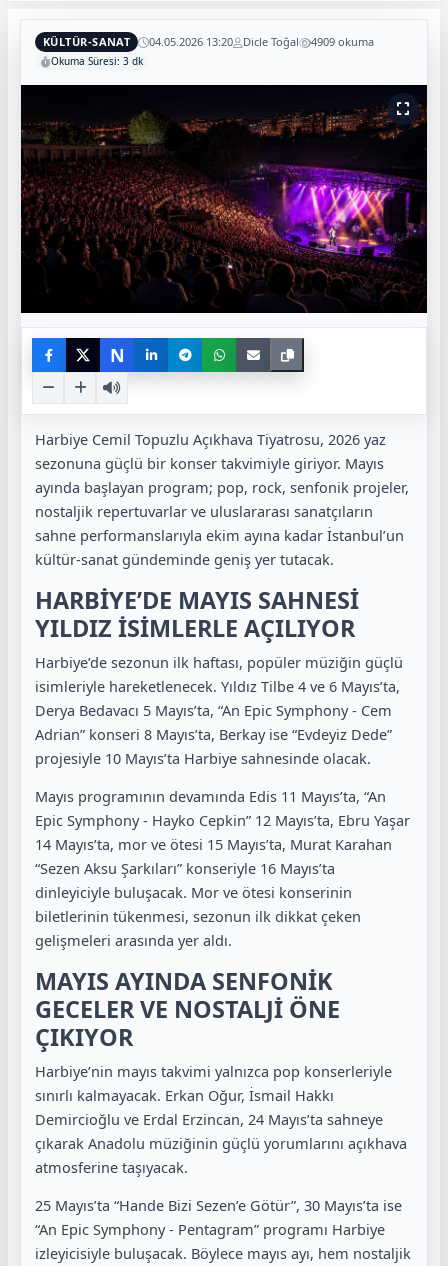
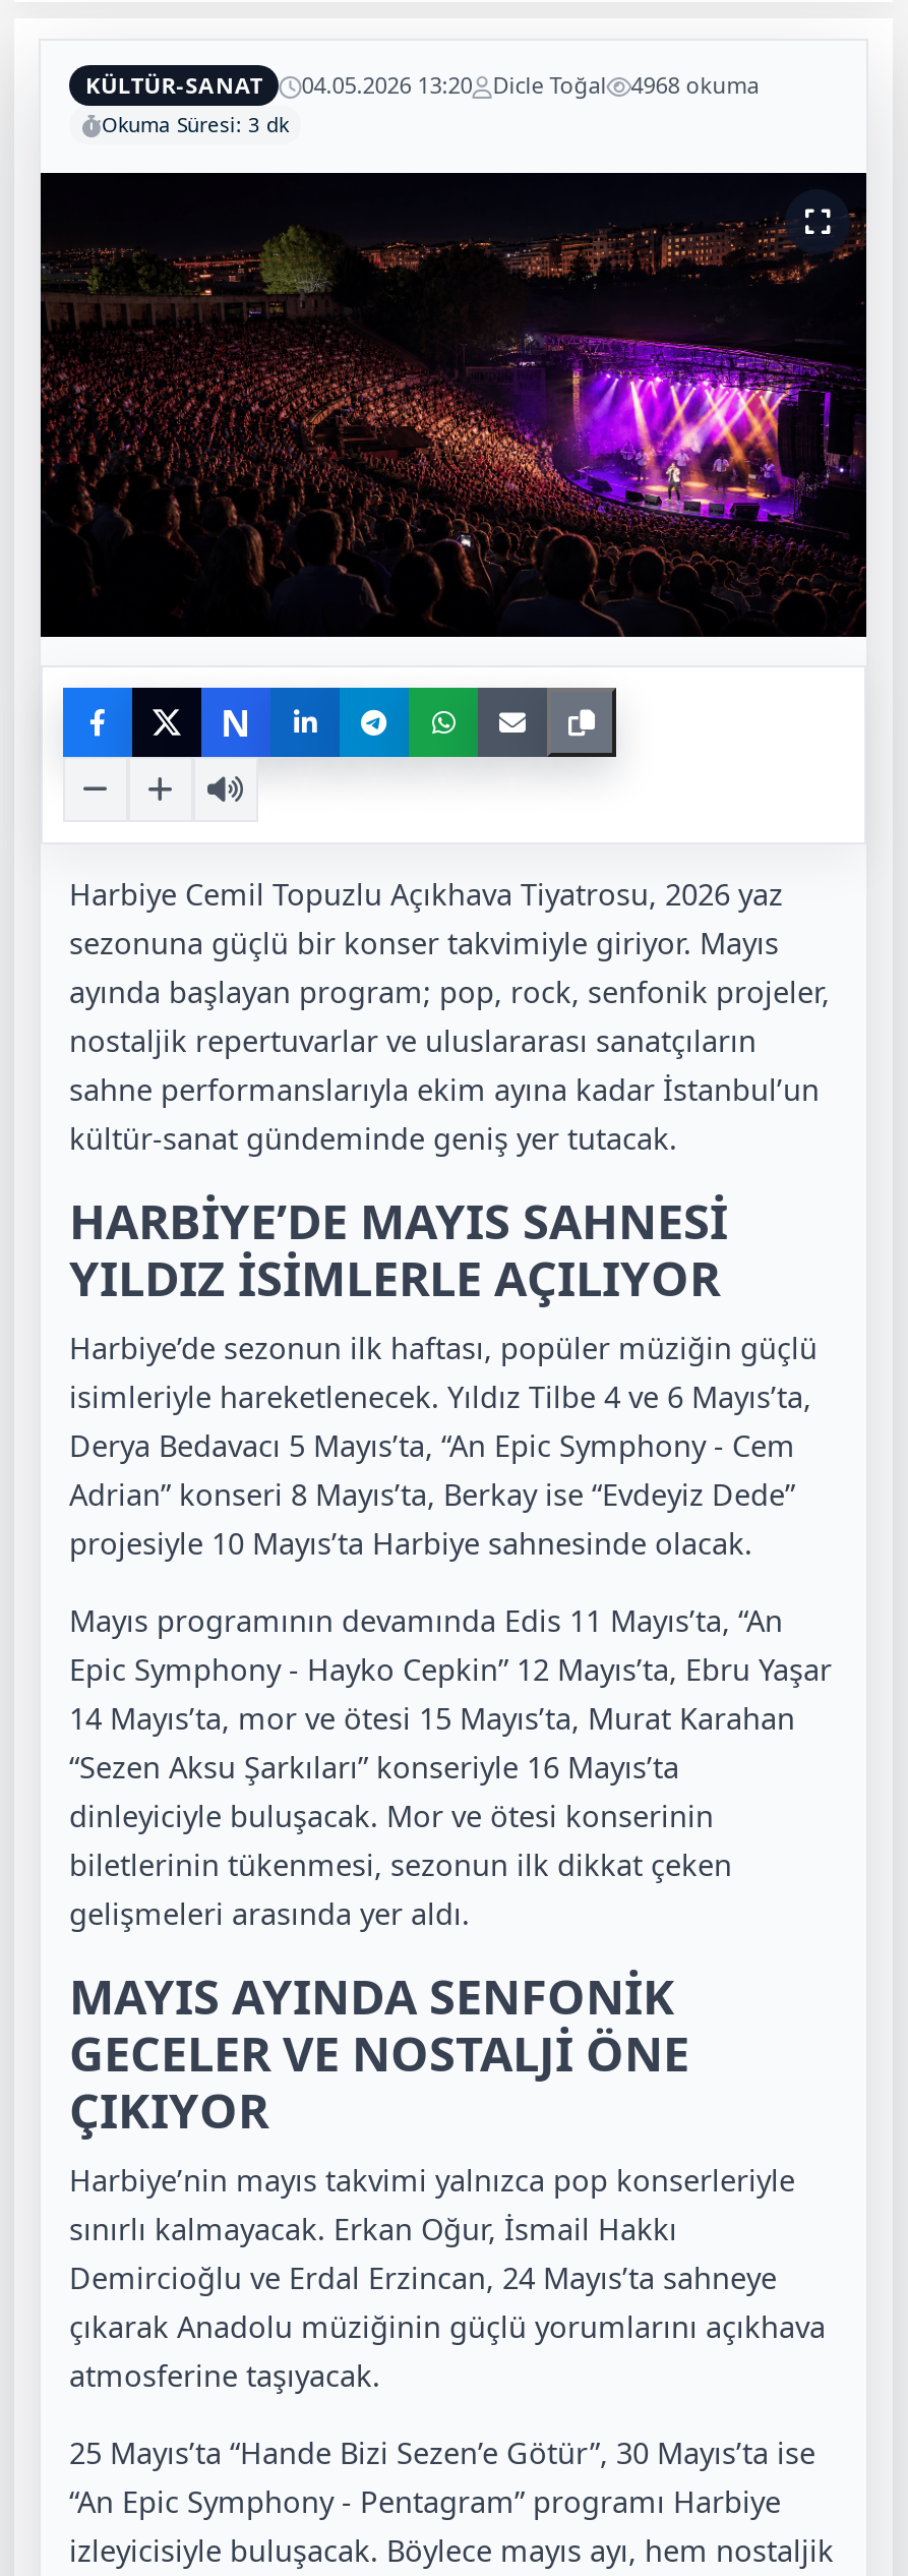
[43,34,374,49] KÜLTÜR-SANAT 04.05.2026 13:20 Dicle Toğal 4909 okuma -> [85,69,759,100] KÜLTÜR-SANAT 04.05.2026 13:20 Dicle Toğal 4968 okuma

